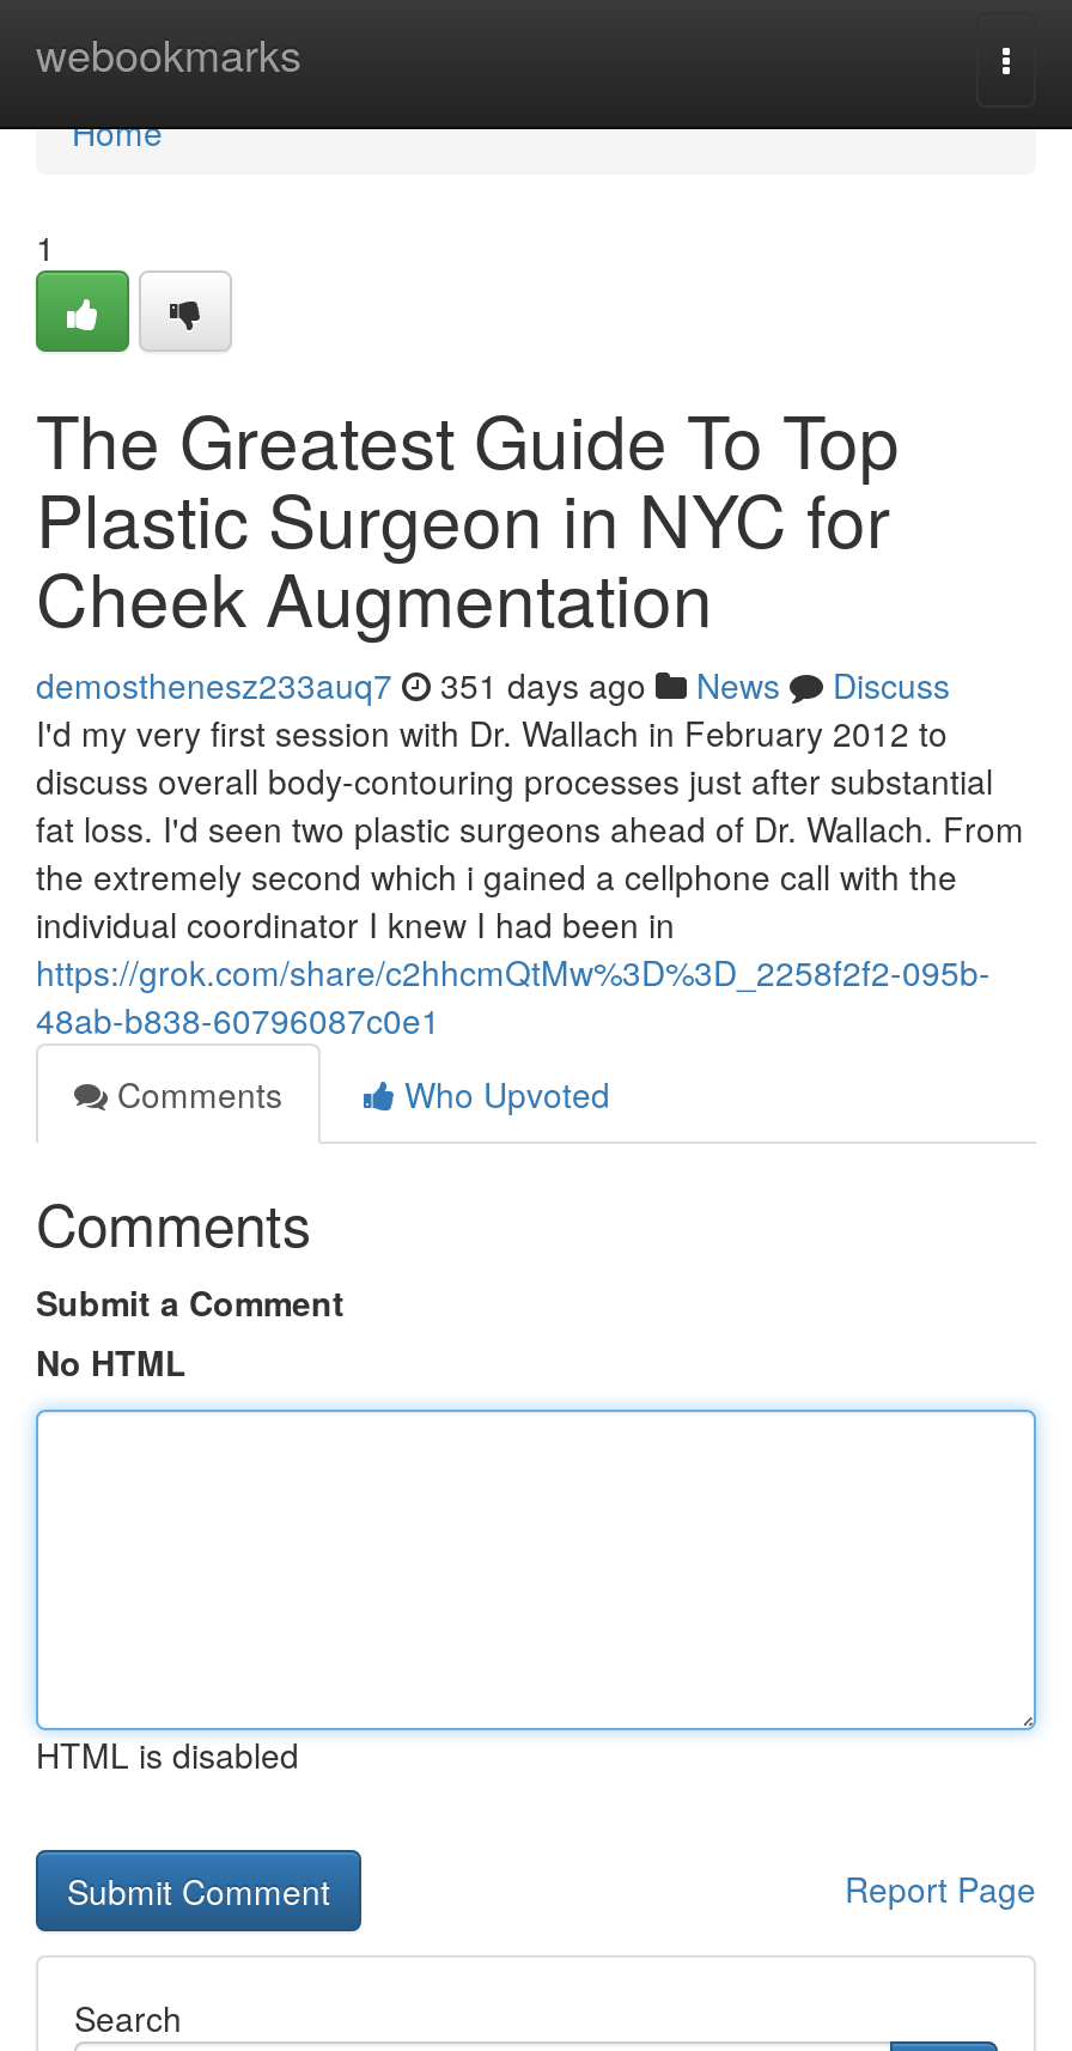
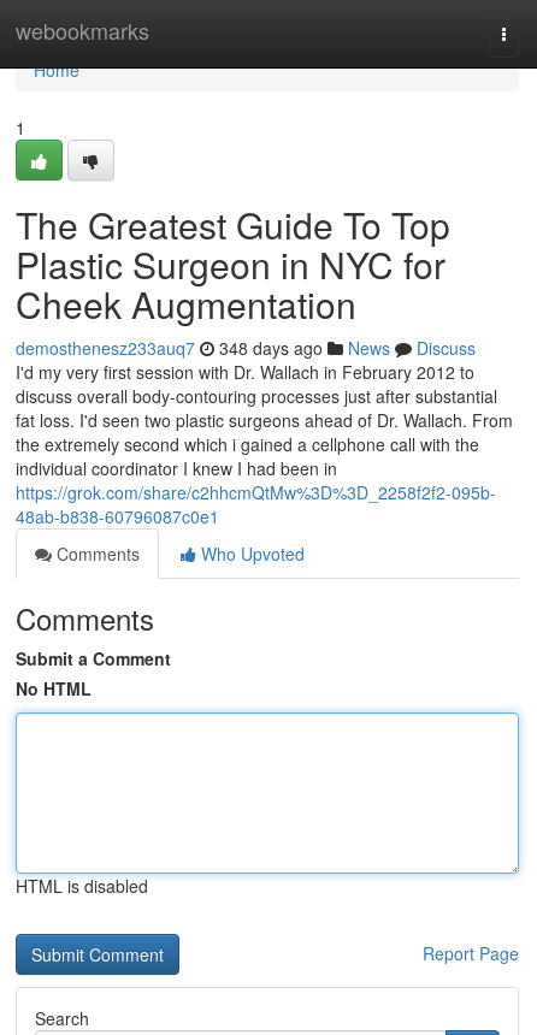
[36,661,950,708] demosthenesz233auq7 351 days ago News Discuss -> [16,336,476,360] demosthenesz233auq7 348 days ago News Discuss

